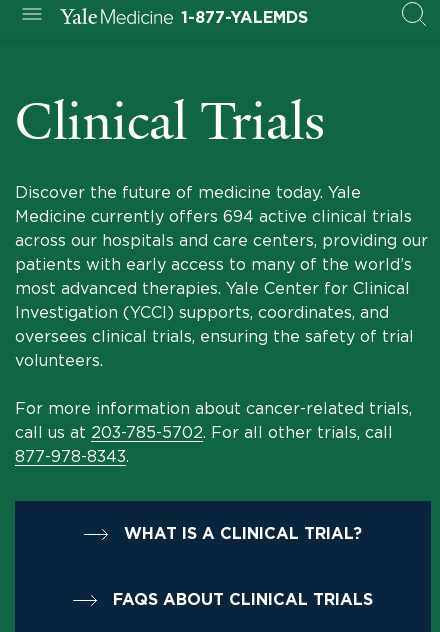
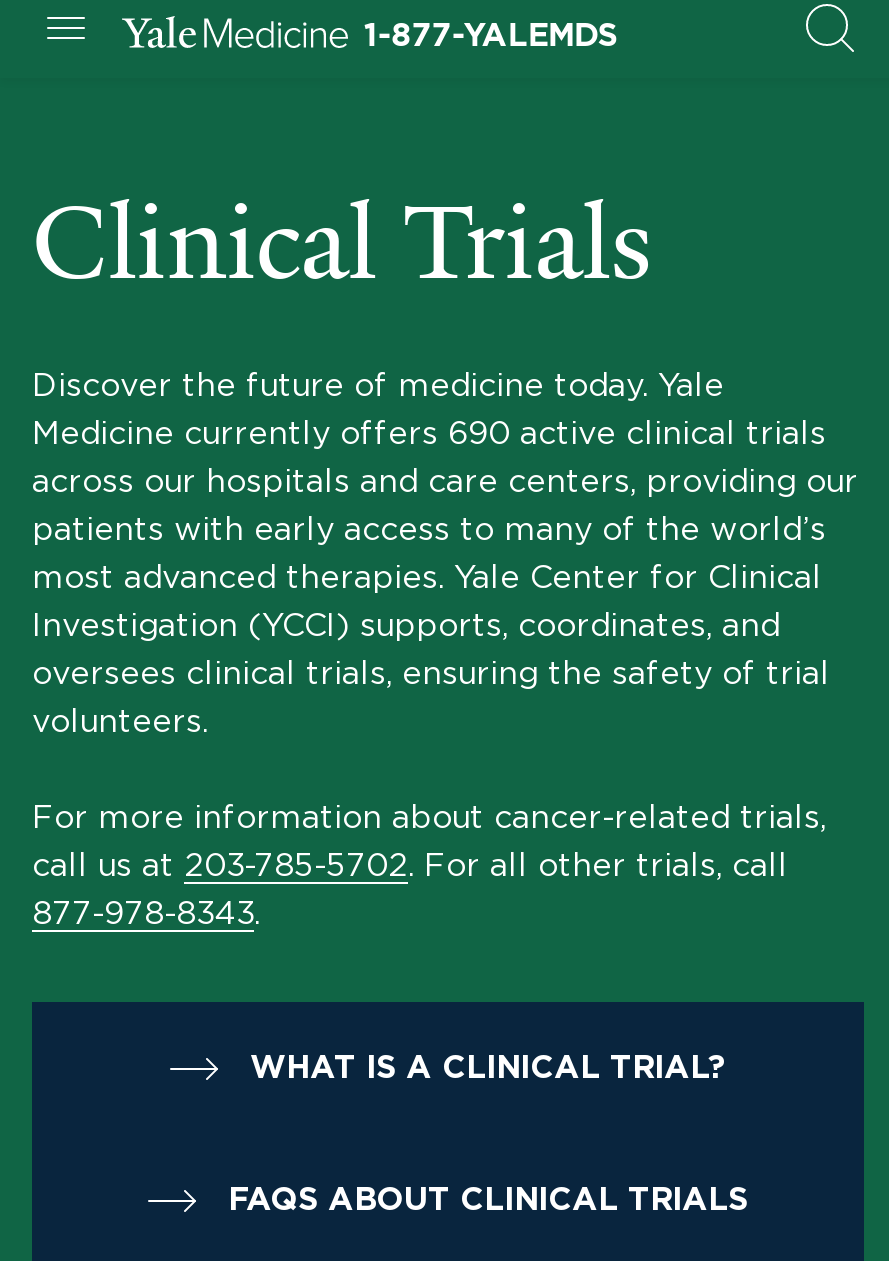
[15,207,412,225] Medicine currently offers 694 active clinical trials -> [32,414,826,450] Medicine currently offers 690 active clinical trials

